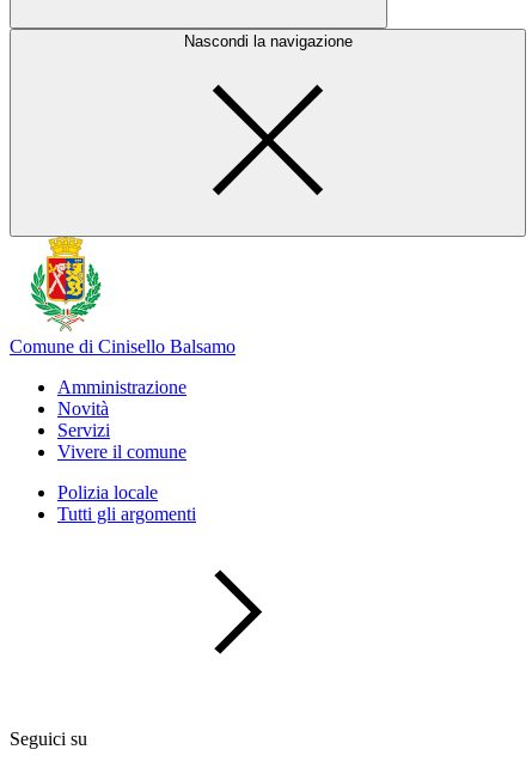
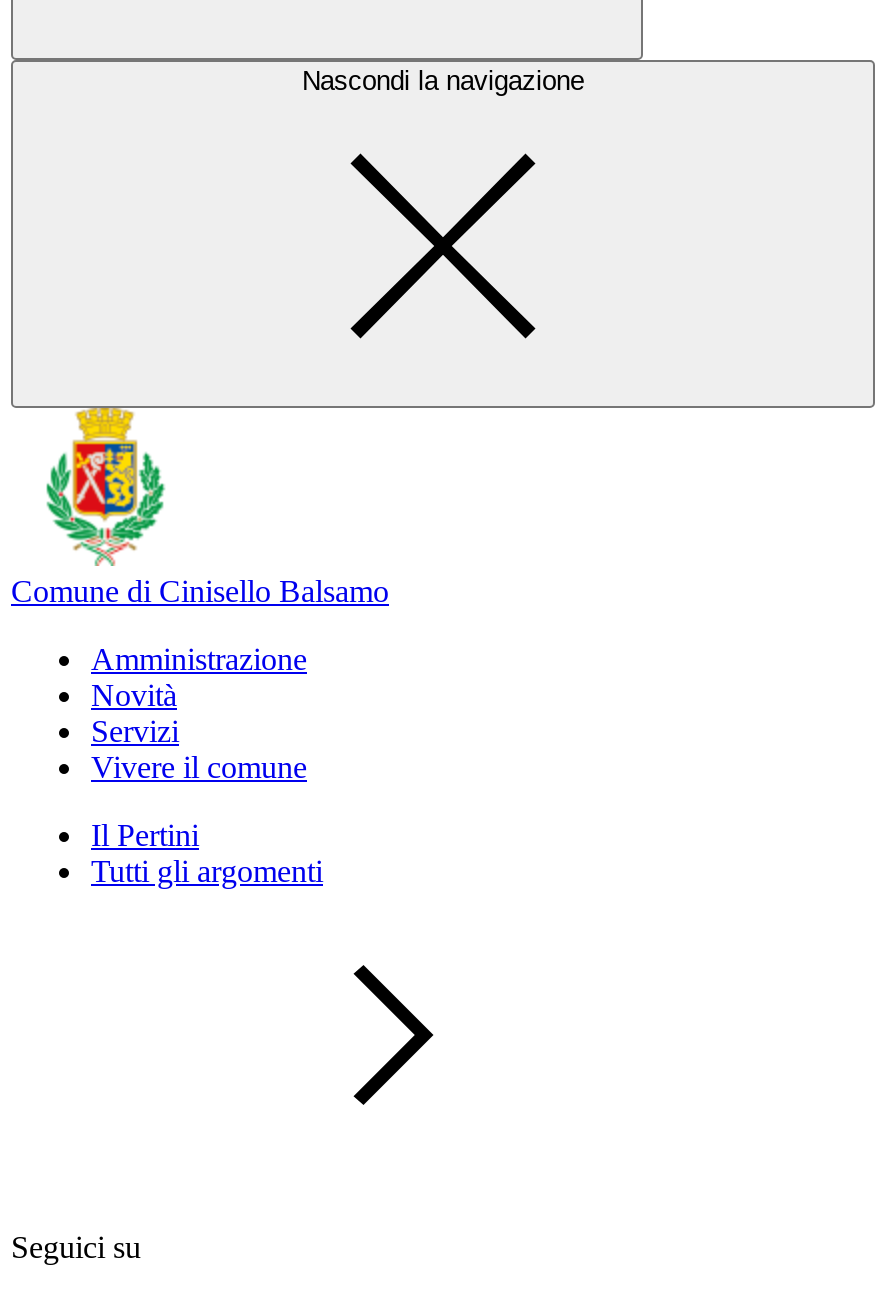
[57,482,158,502] Polizia locale -> [91,818,199,852] Il Pertini

